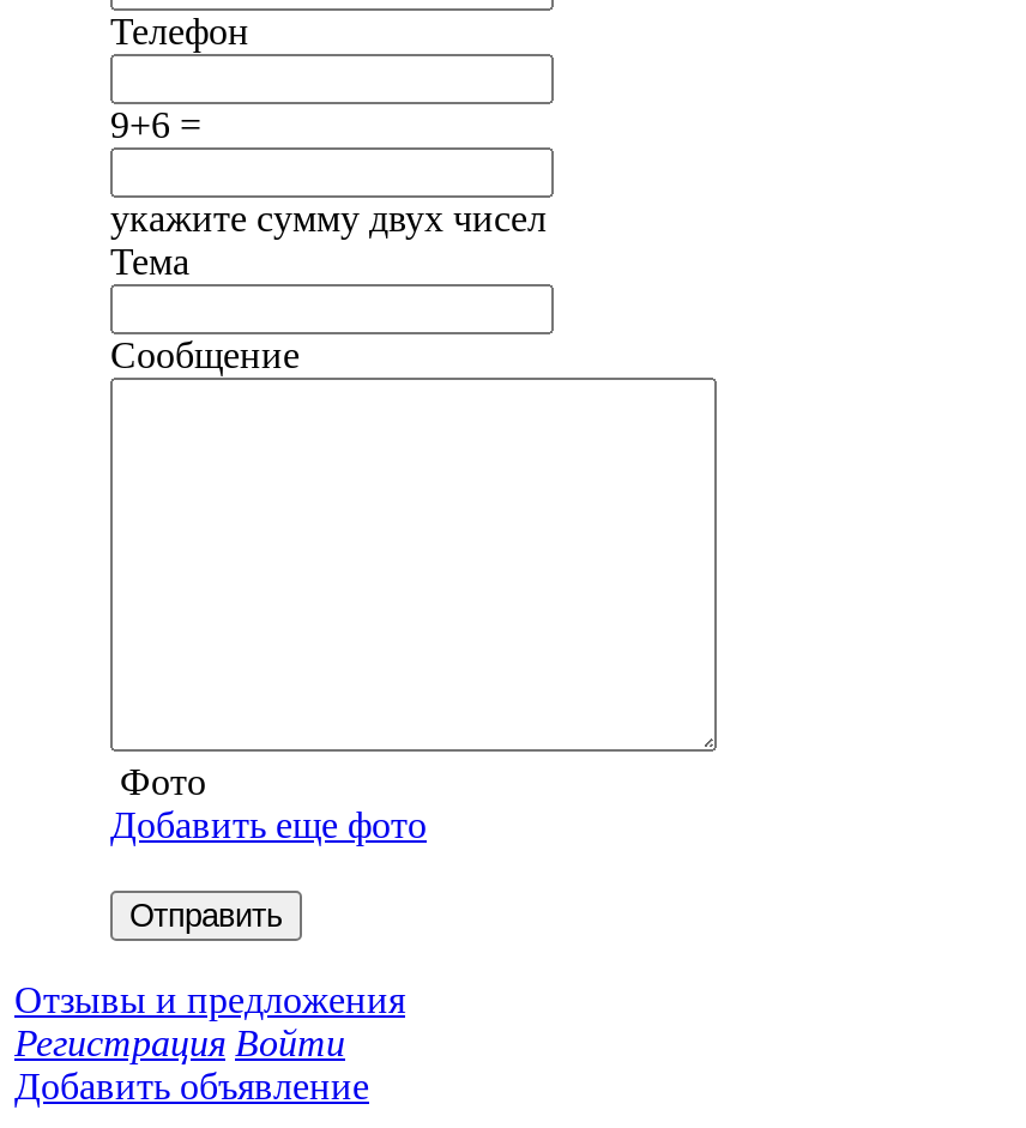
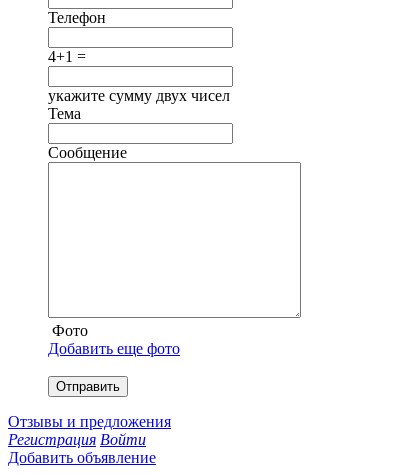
[110,104,201,145] 9+6 = -> [48,48,86,65] 4+1 =

